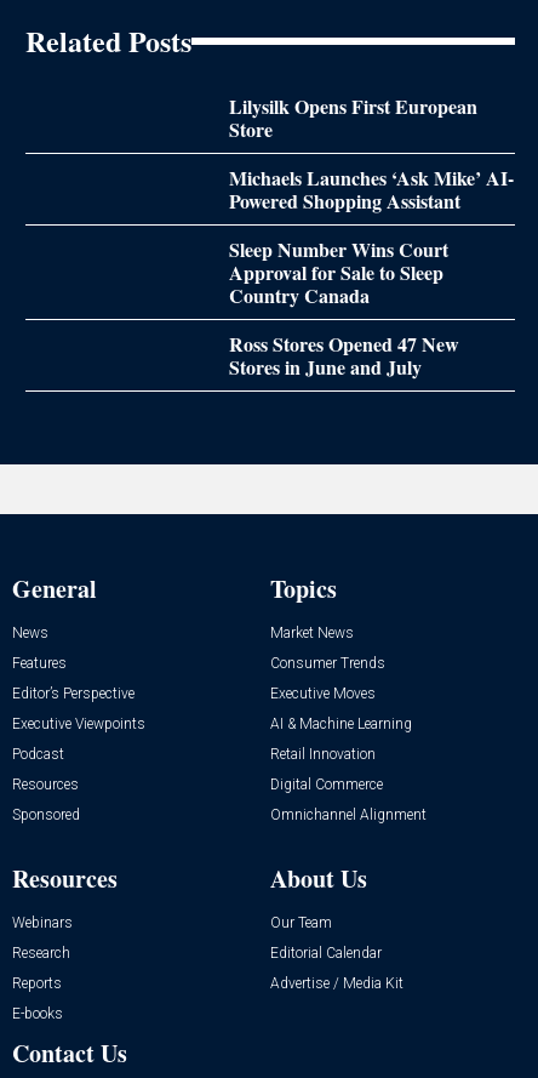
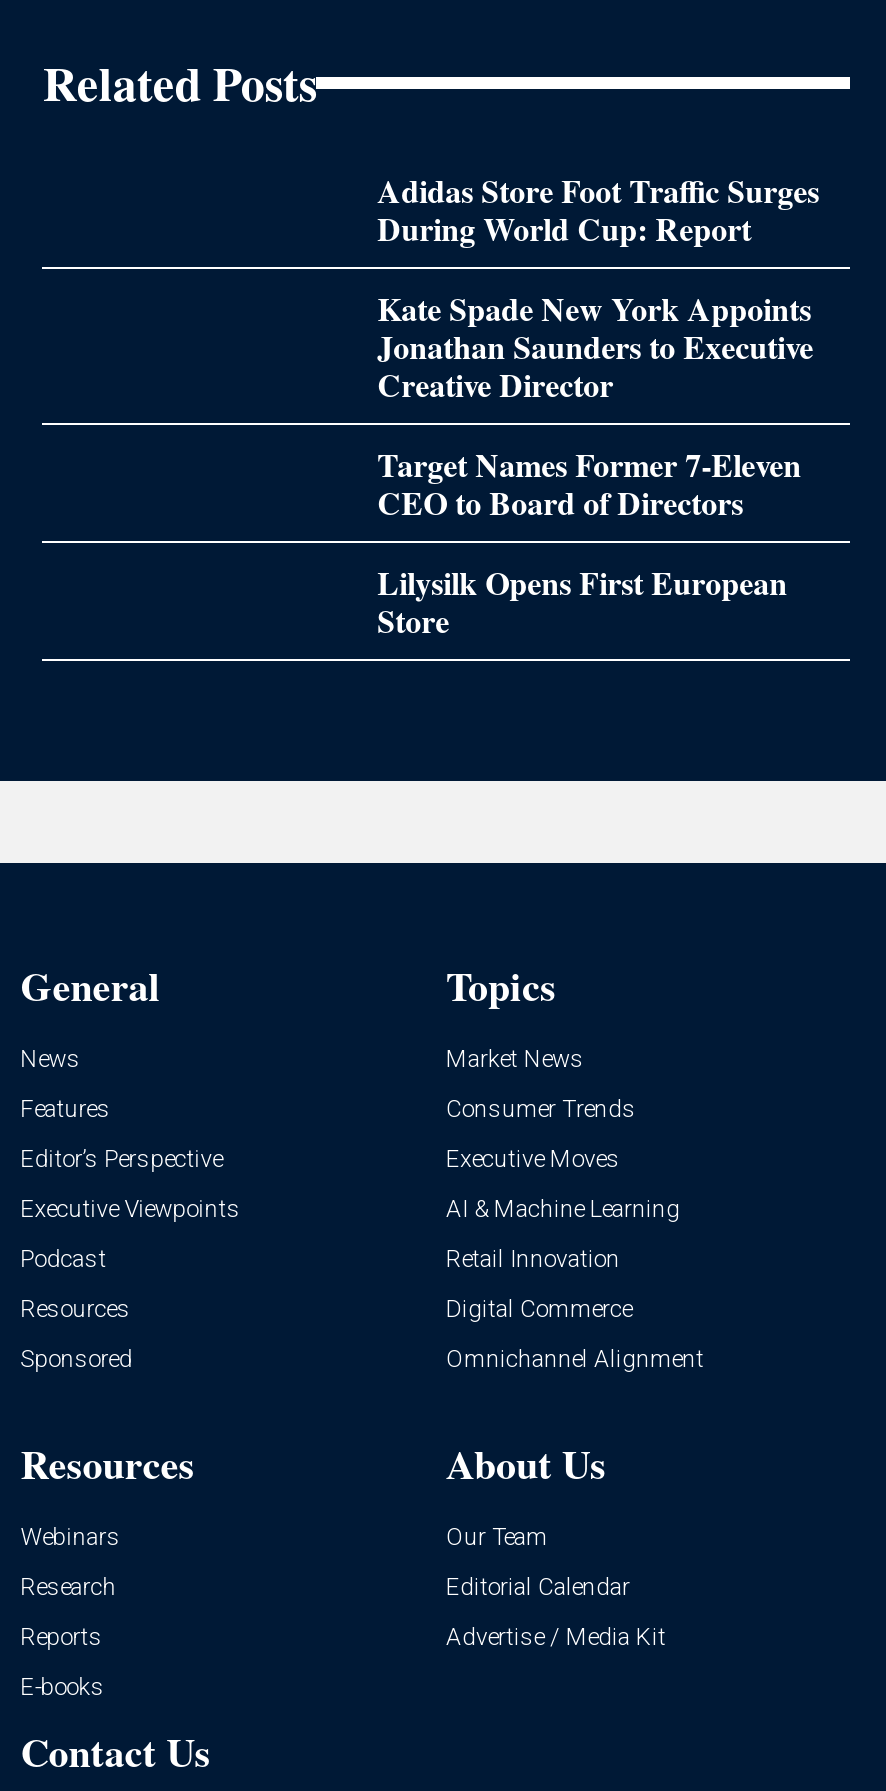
none -> [377,167,819,525] Adidas Store Foot Traffic Surges | During World Cup: Report | Kate Spade New York Appoints | Jonathan Saunders to Executive | Creative Director | Target Names Former 7-Eleven | CEO to Board of Directors
moved [229,92,477,143] -> [377,559,787,643]: Lilysilk Opens First European | Store
[229,163,513,381] Michaels Launches ‘Ask Mike’ AI- | Powered Shopping Assistant | Sleep Number Wins Court | Approval for Sale to Sleep | Country Canada | Ross Stores Opened 47 New | Stores in June and July -> none

